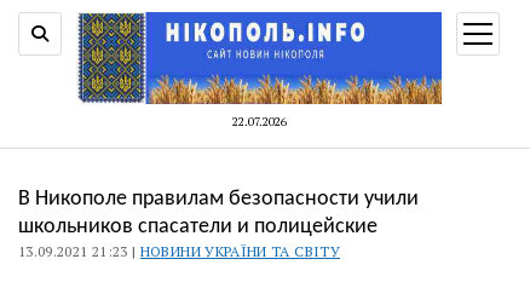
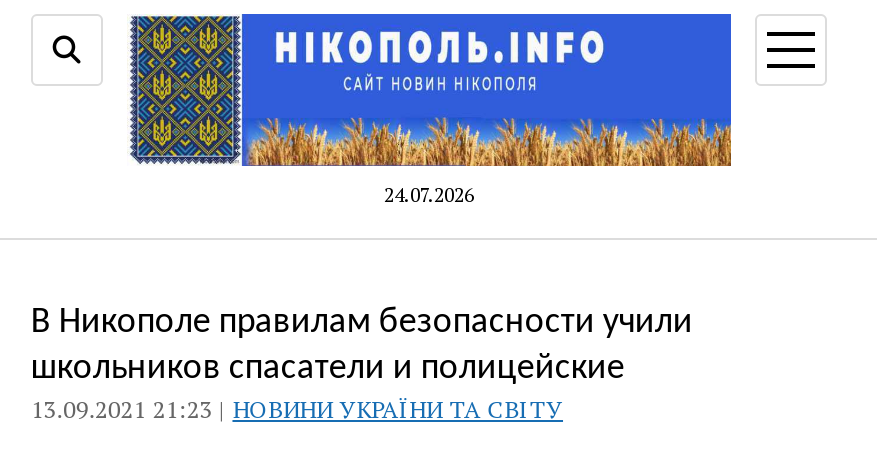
[232,113,286,129] 22.07.2026 -> [384,182,474,208] 24.07.2026

